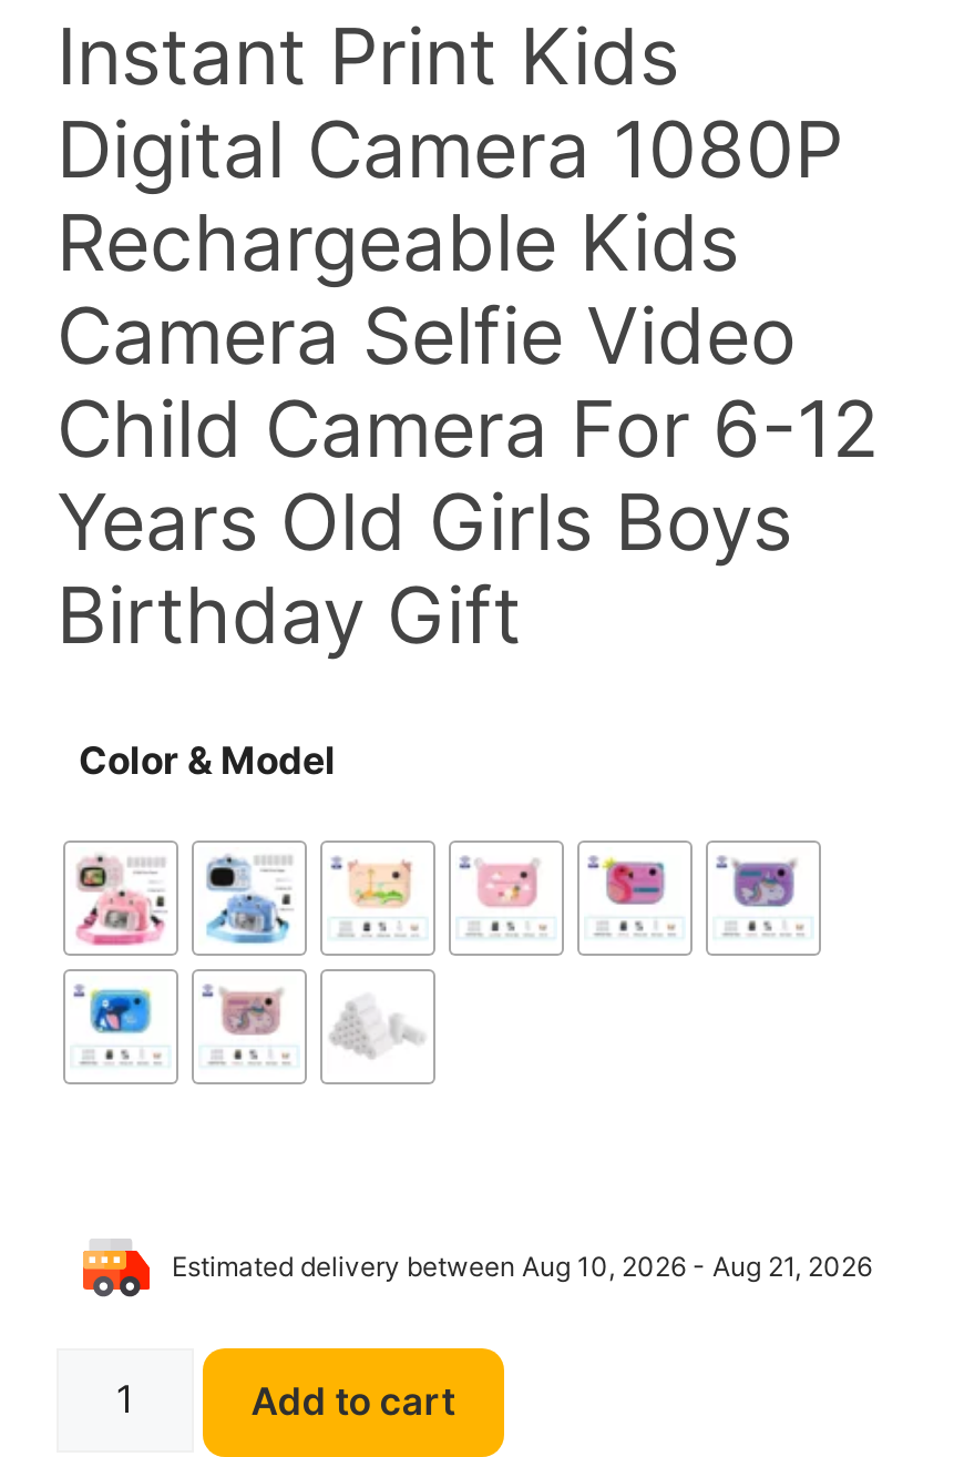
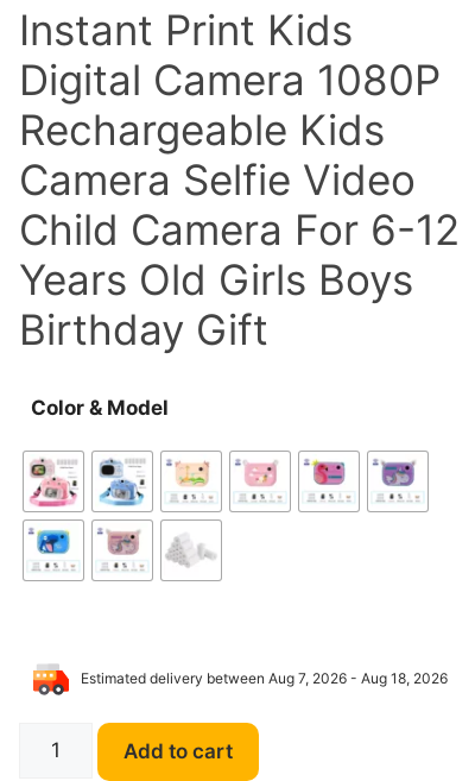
[165,1248,872,1281] Estimated delivery between Aug 10, 2026 - Aug 21, 2026 -> [77,669,448,687] Estimated delivery between Aug 7, 2026 - Aug 18, 2026

